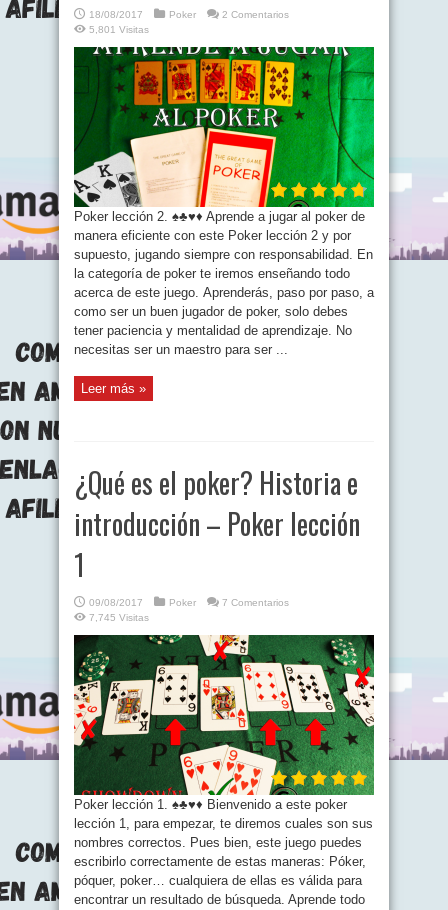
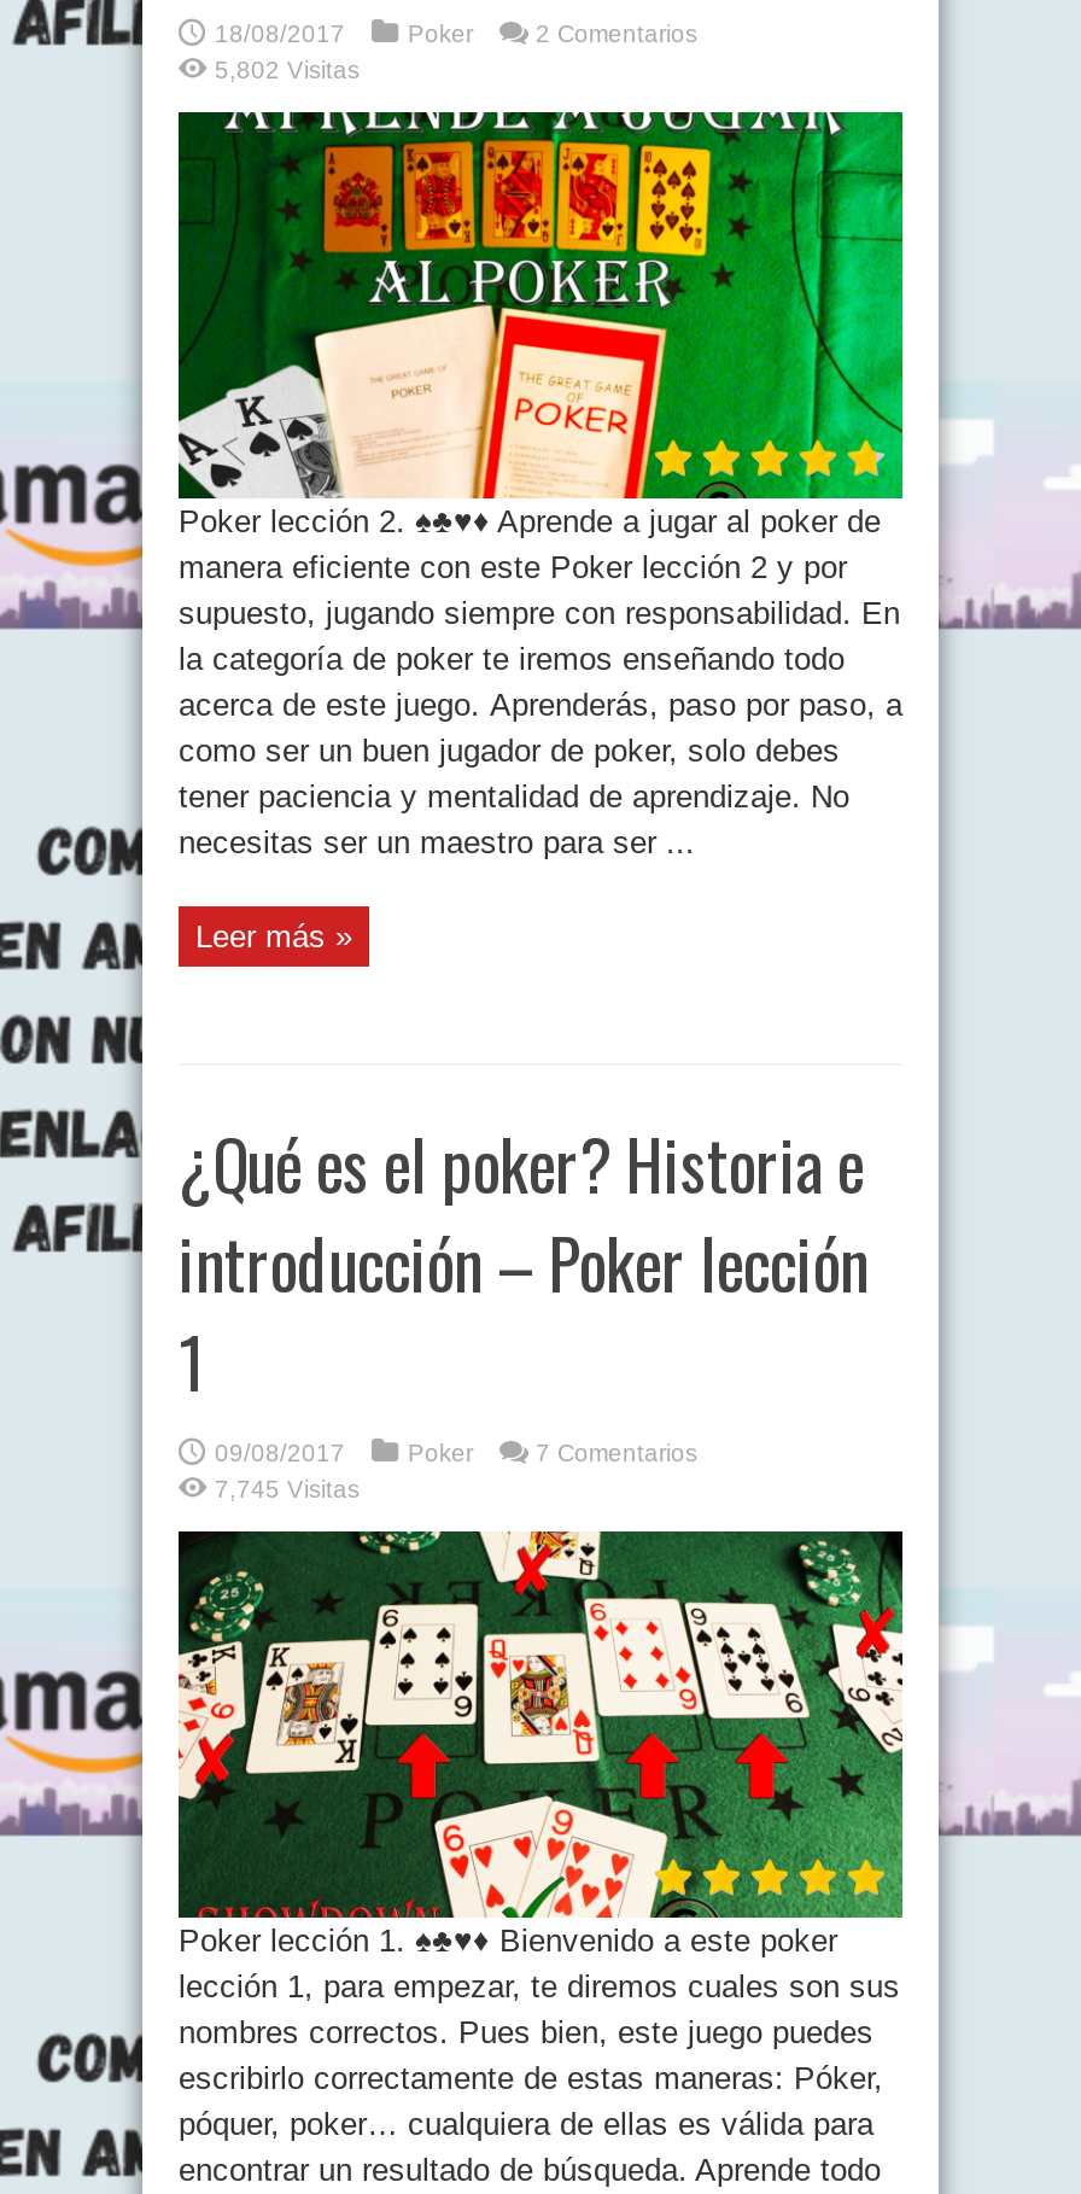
[89,24,149,35] 5,801 Visitas -> [215,58,360,84] 5,802 Visitas

